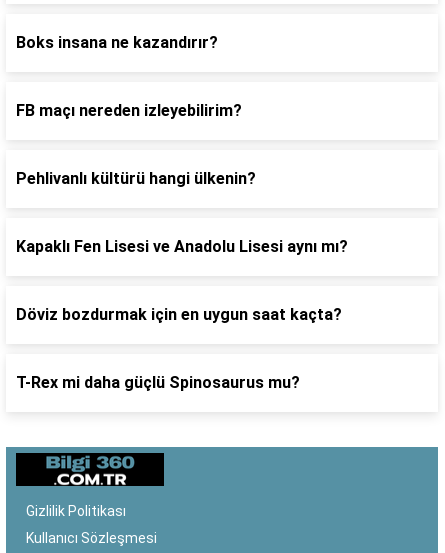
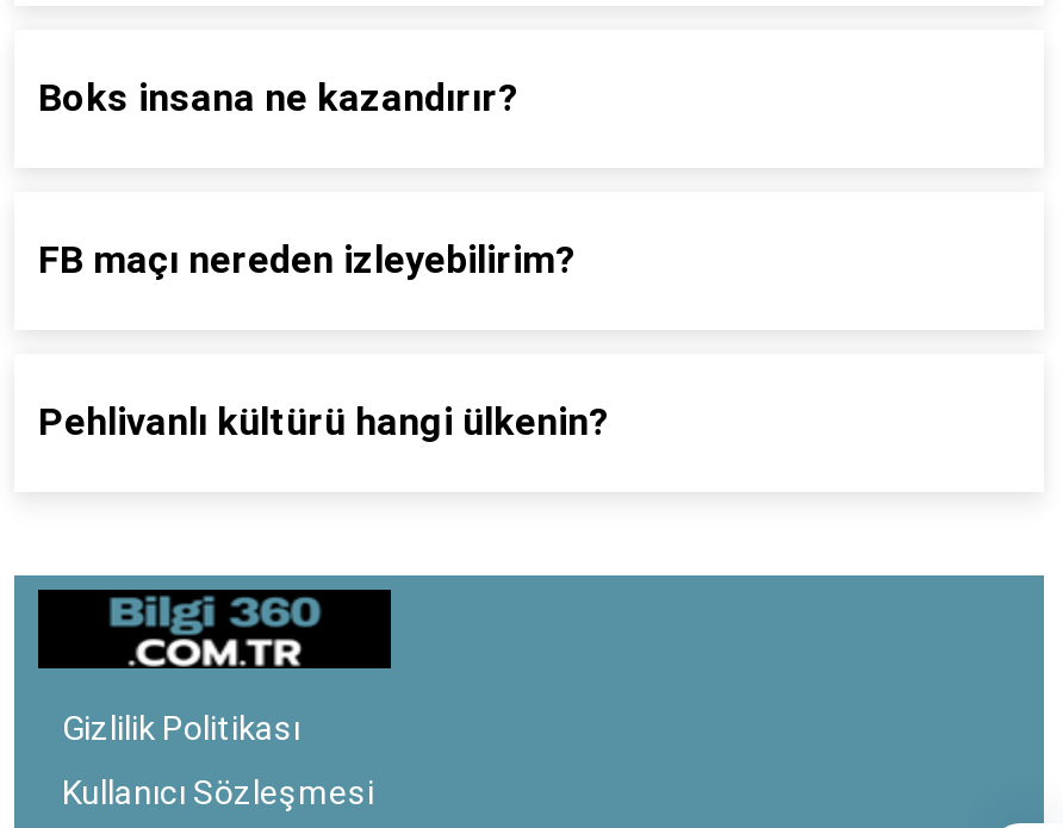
[16,237,348,256] Kapaklı Fen Lisesi ve Anadolu Lisesi aynı mı? -> none
[16,305,342,324] Döviz bozdurmak için en uygun saat kaçta? -> none
[16,373,300,392] T-Rex mi daha güçlü Spinosaurus mu? -> none

